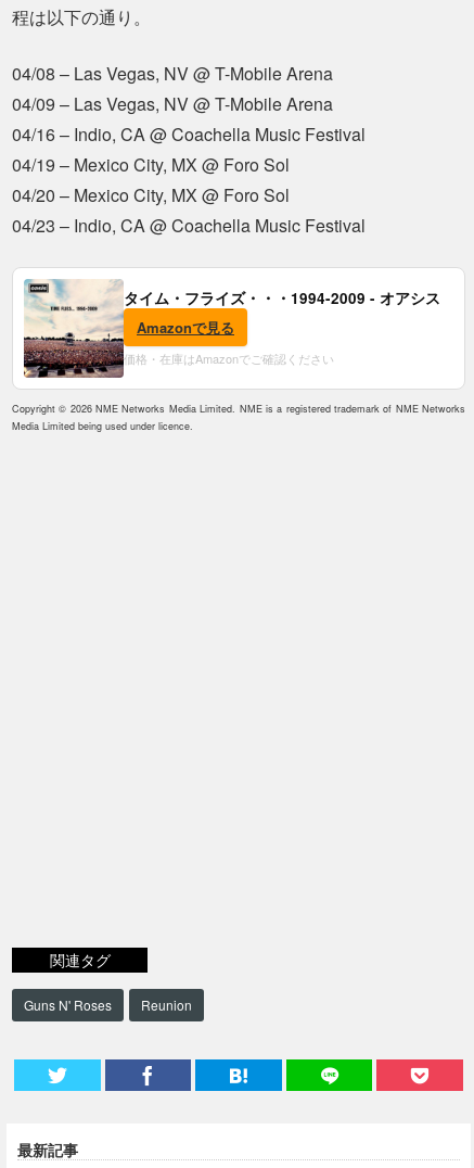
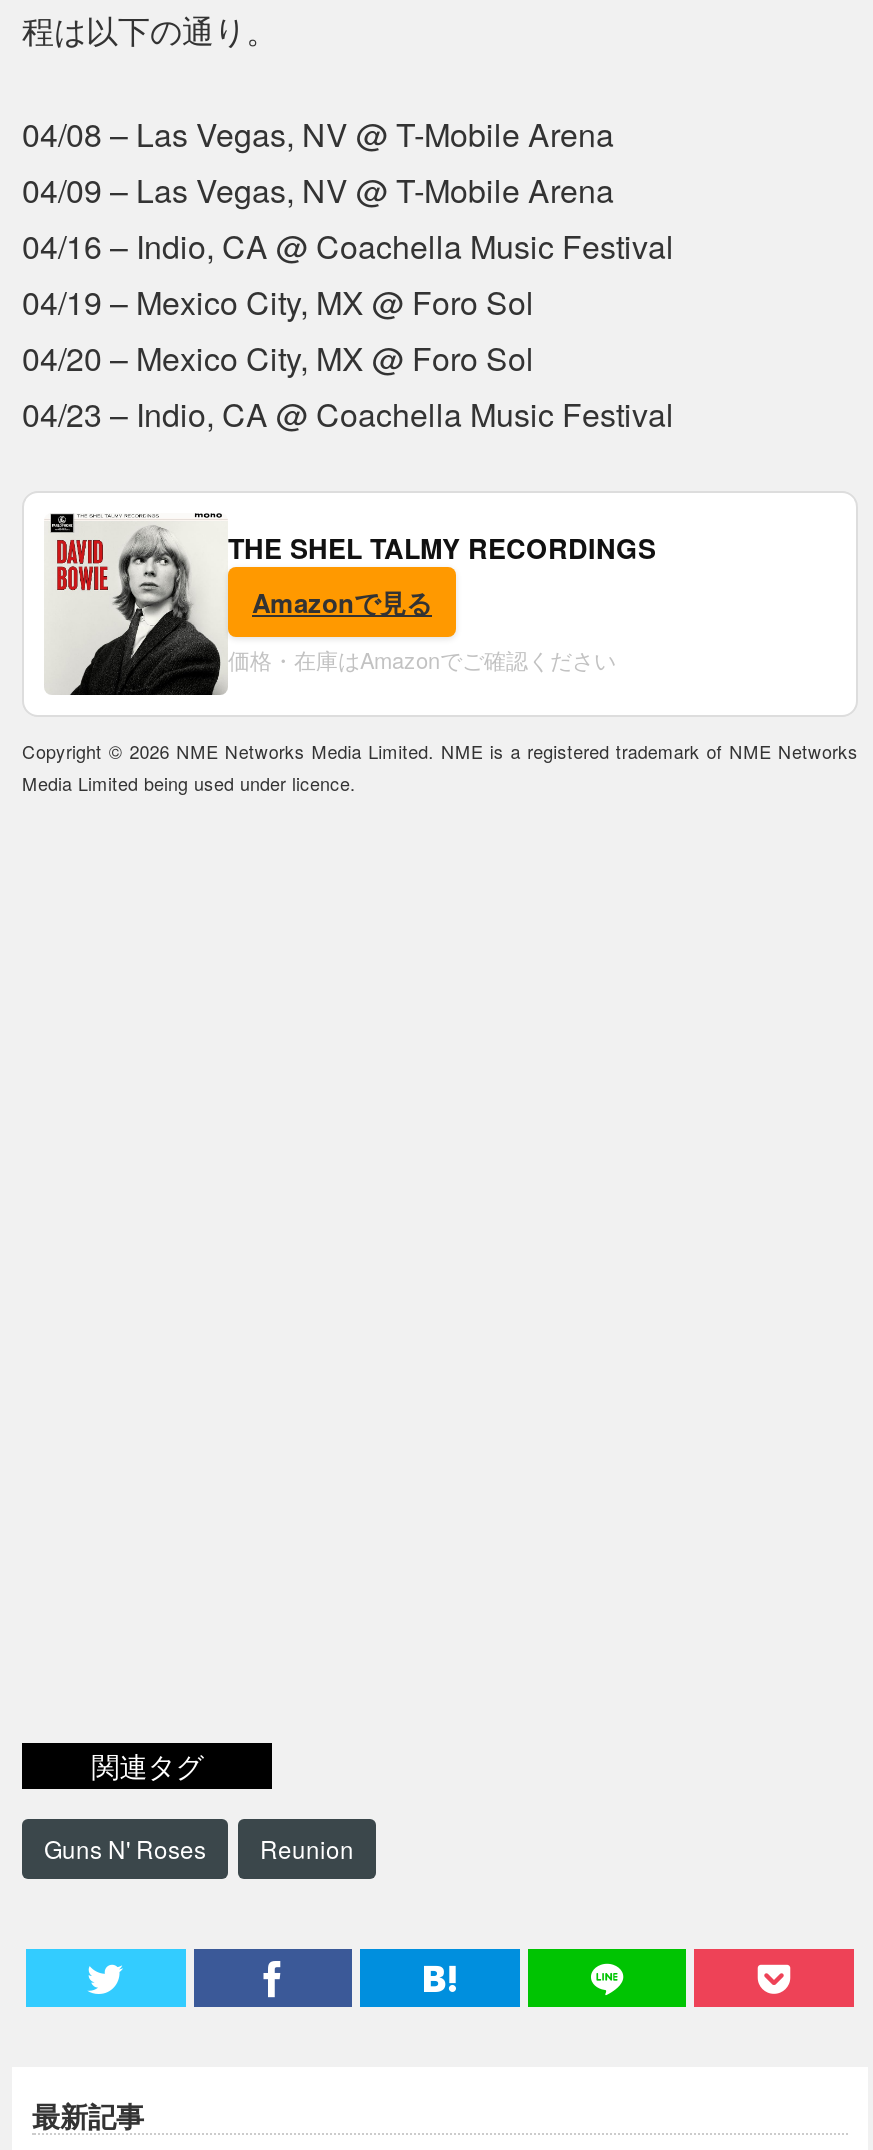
[23,279,440,378] [image] | タイム・フライズ・・・1994-2009 - オアシス -> [44,512,656,696] [image] | THE SHEL TALMY RECORDINGS

